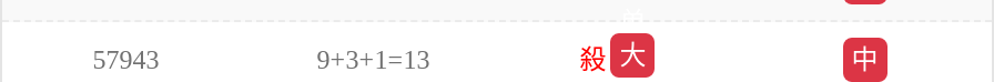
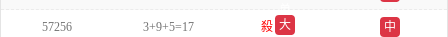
[93,44,159,75] 57943 -> [42,20,72,34] 57256
[317,44,430,75] 9+3+1=13 -> [143,20,194,34] 3+9+5=17

